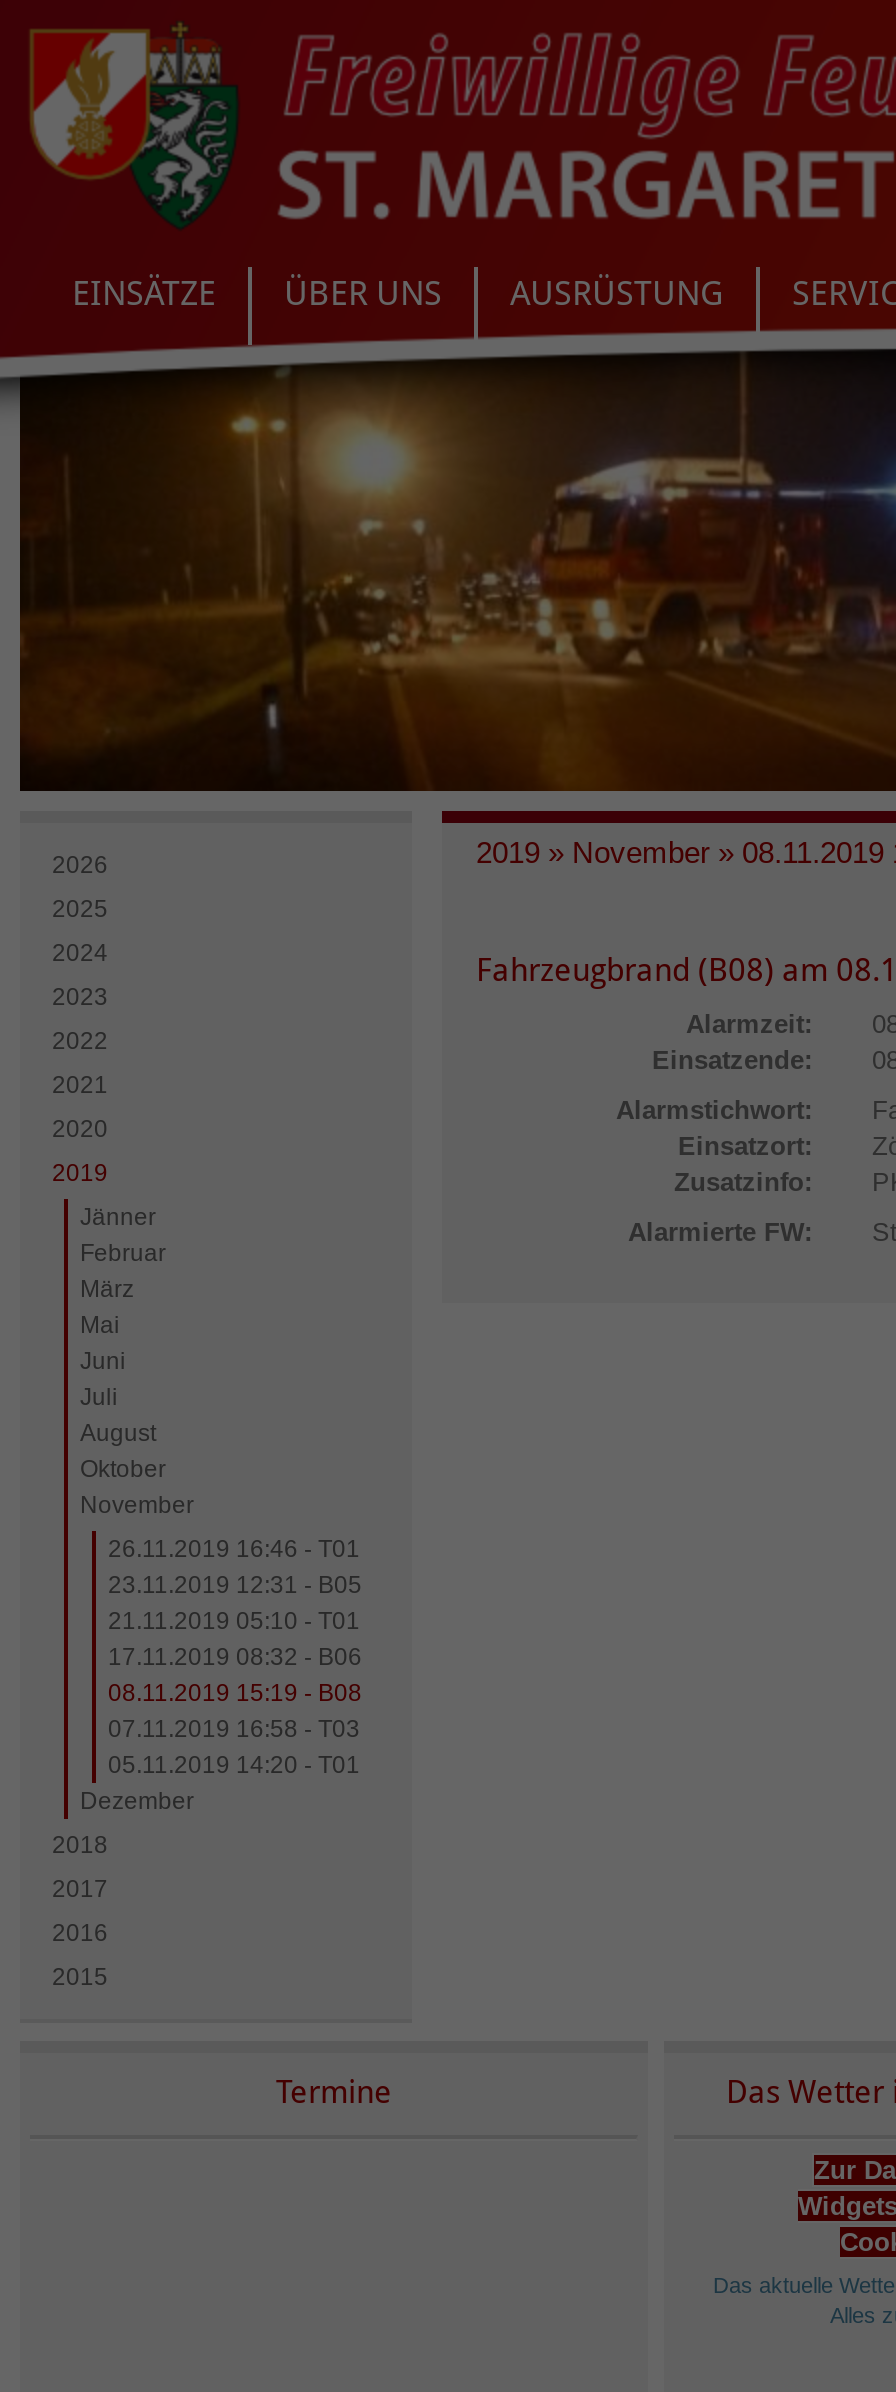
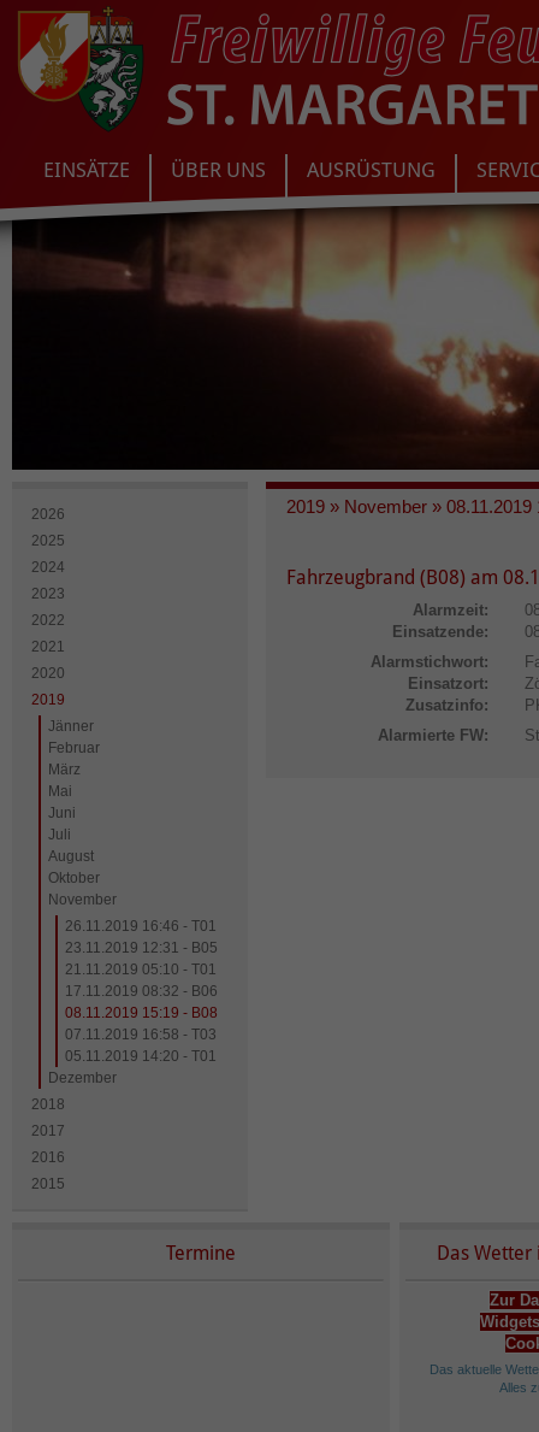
[18,349,890,793] [image] -> [11,204,535,471] [image]

